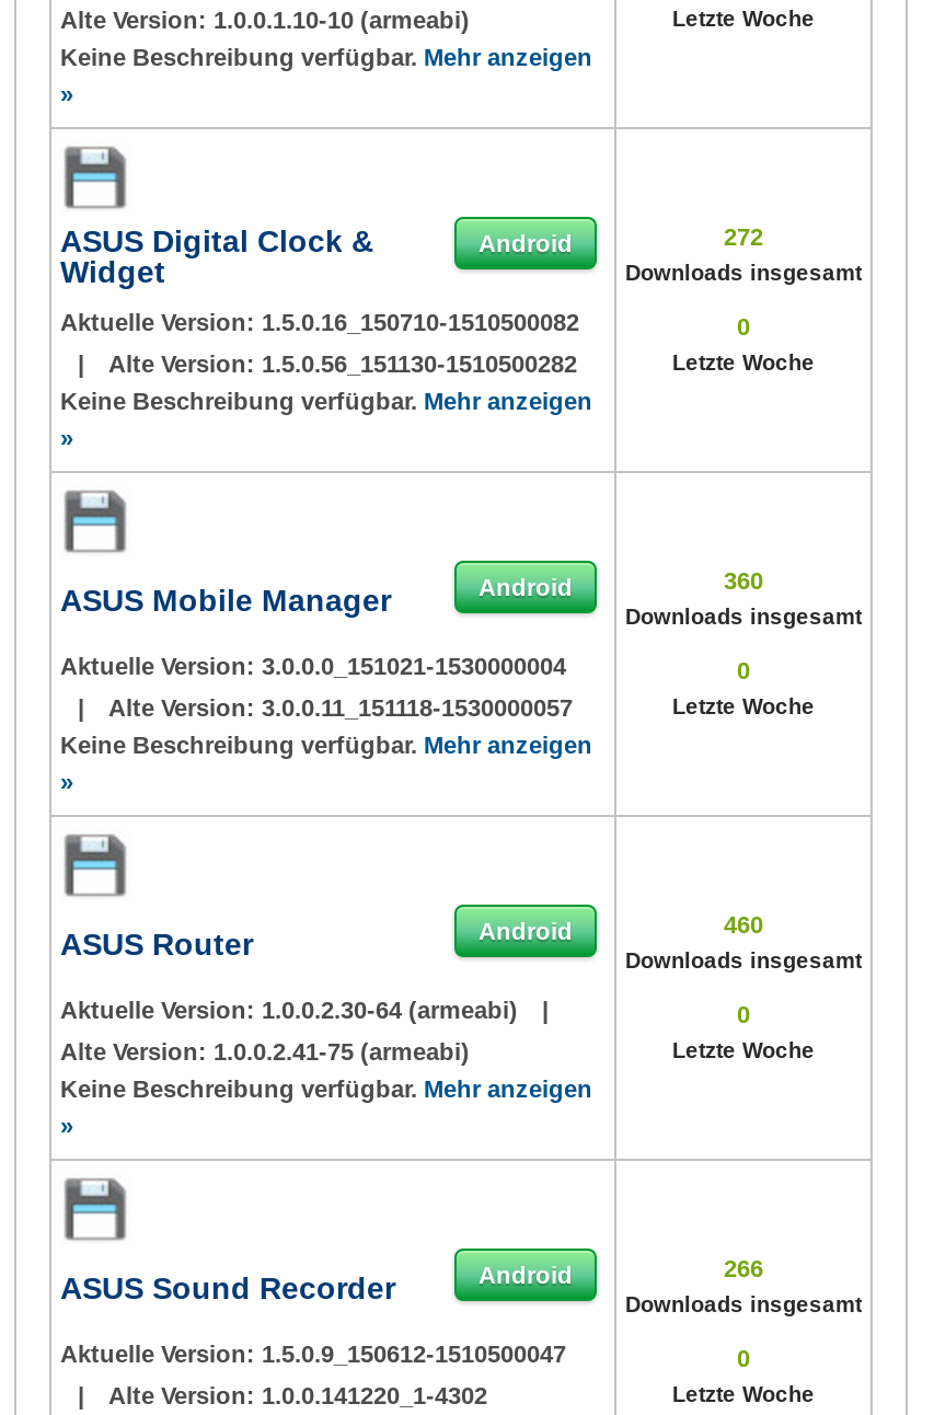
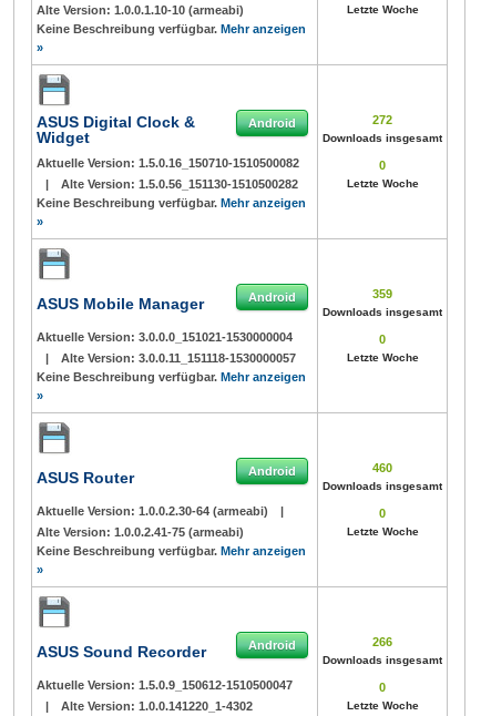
[724,567,763,594] 360 -> [372,287,392,300] 359

